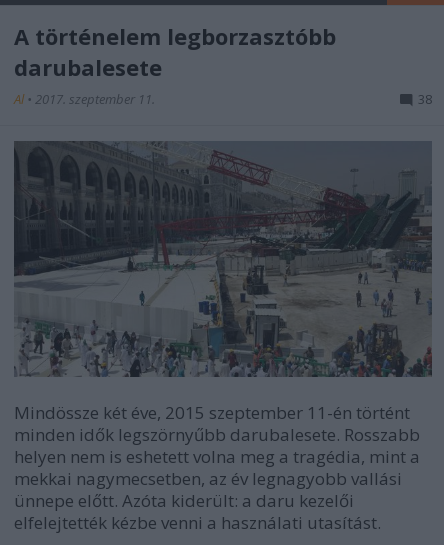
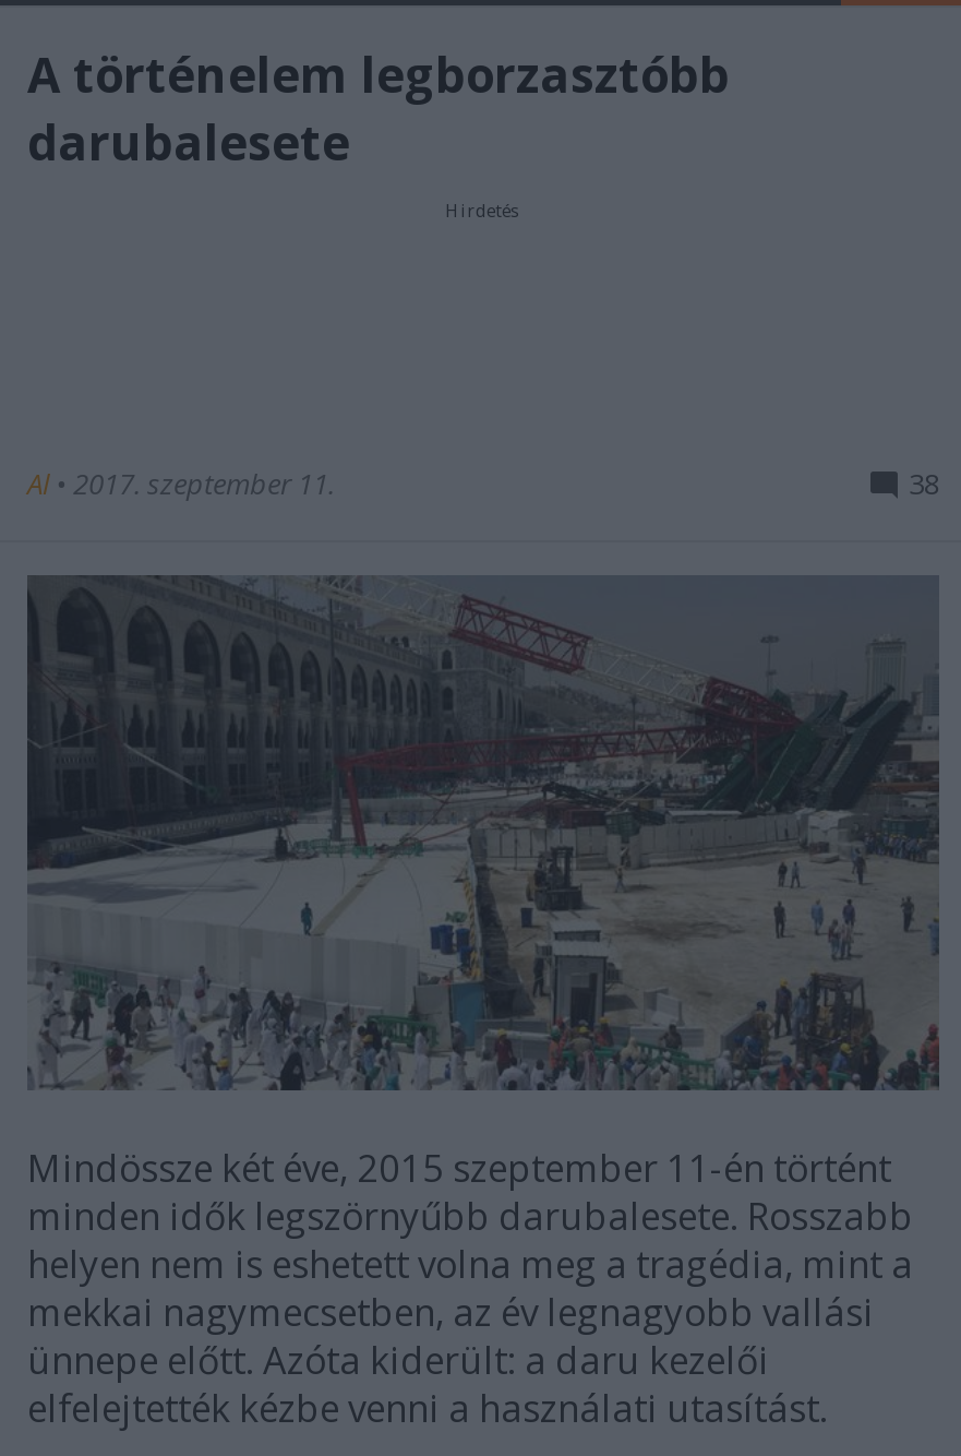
none -> [445,198,521,222] Hirdetés

